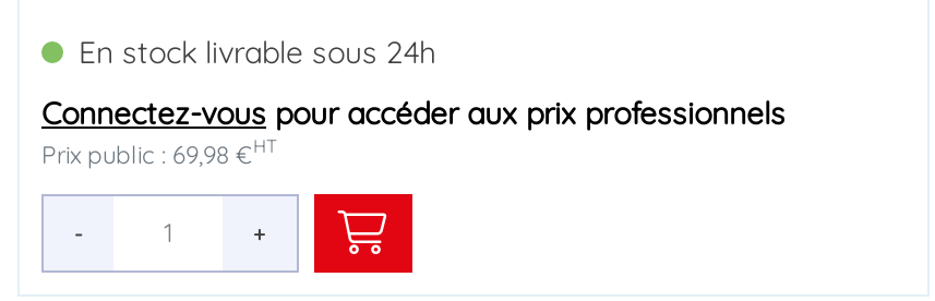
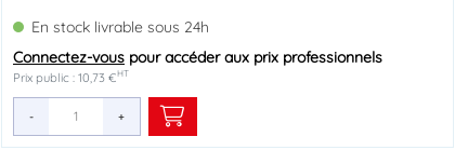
[41,136,277,169] Prix public : 69,98 €HT -> [13,68,129,85] Prix public : 10,73 €HT

